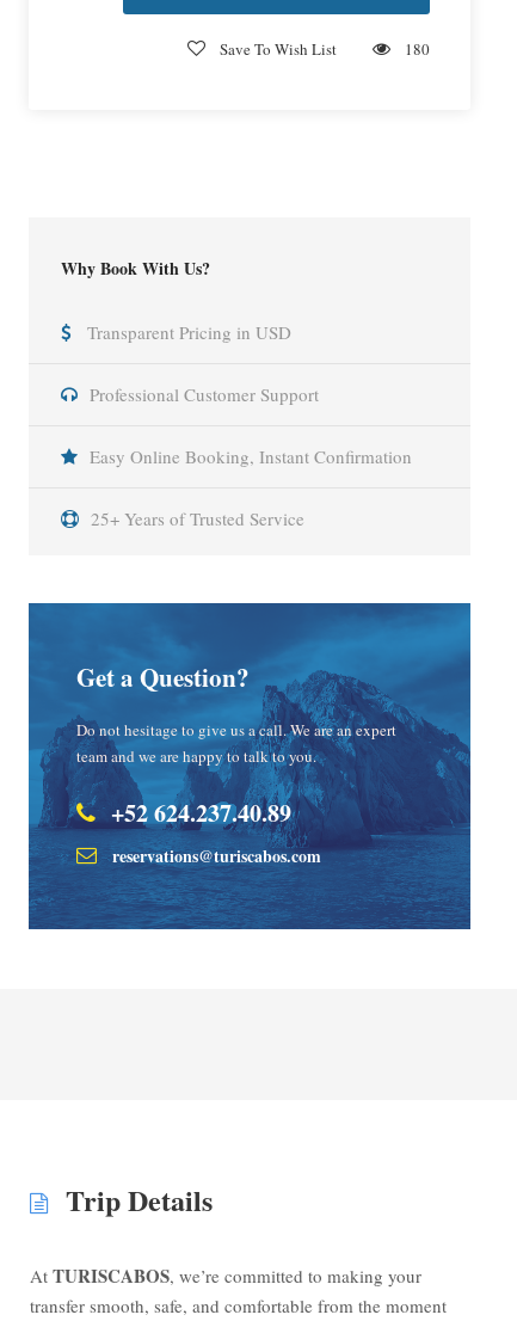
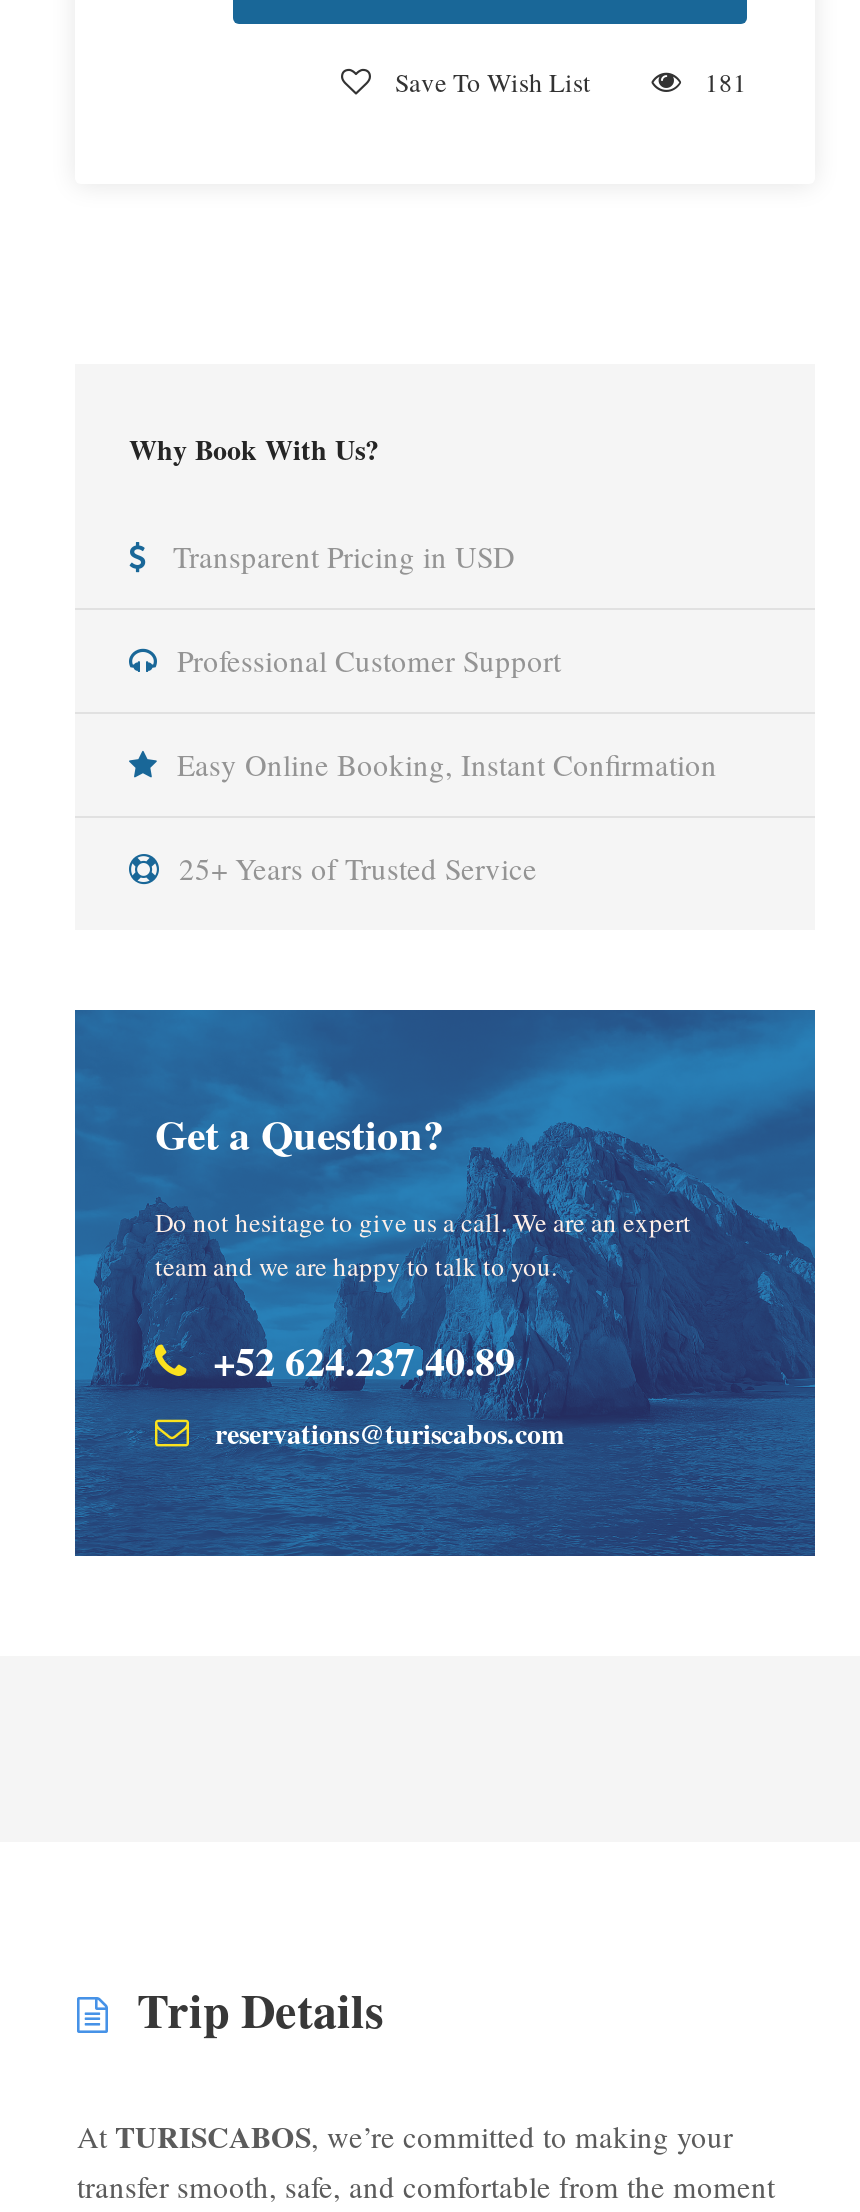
[405,38,430,59] 180 -> [705,63,747,99] 181

